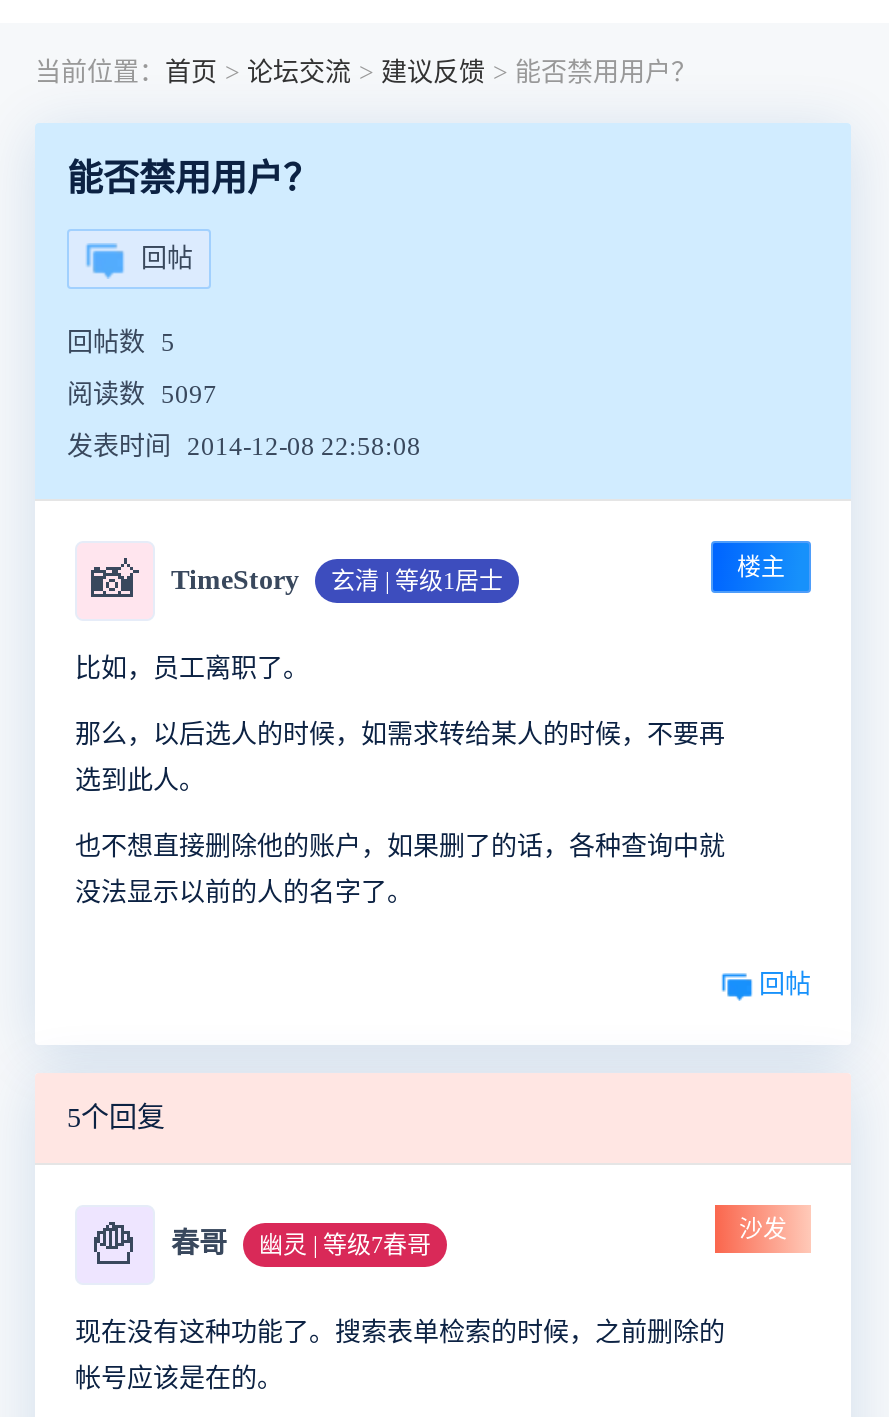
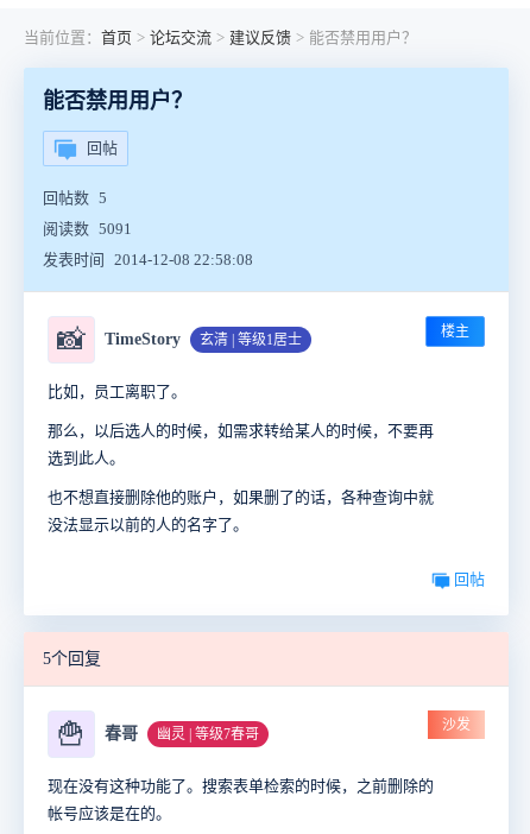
[67,379,217,409] 阅读数 5097 -> [43,220,132,238] 阅读数 5091

